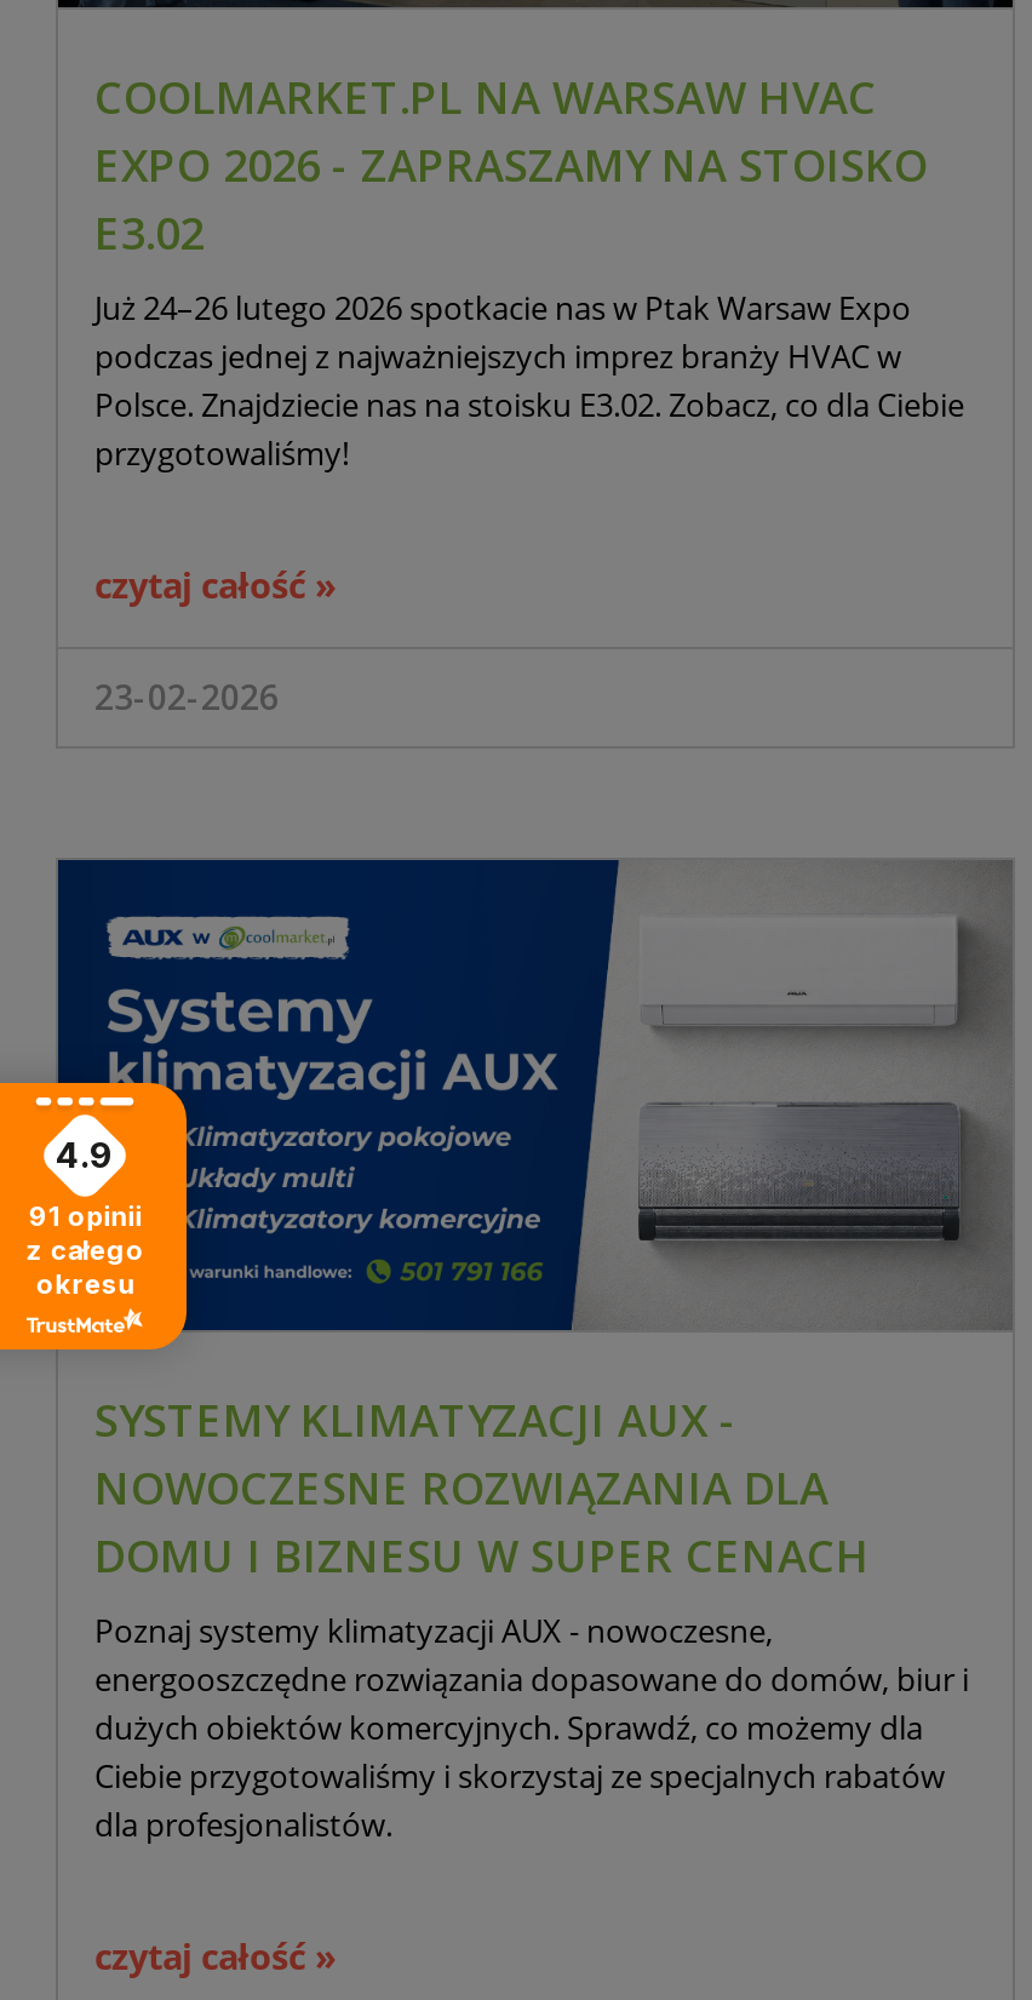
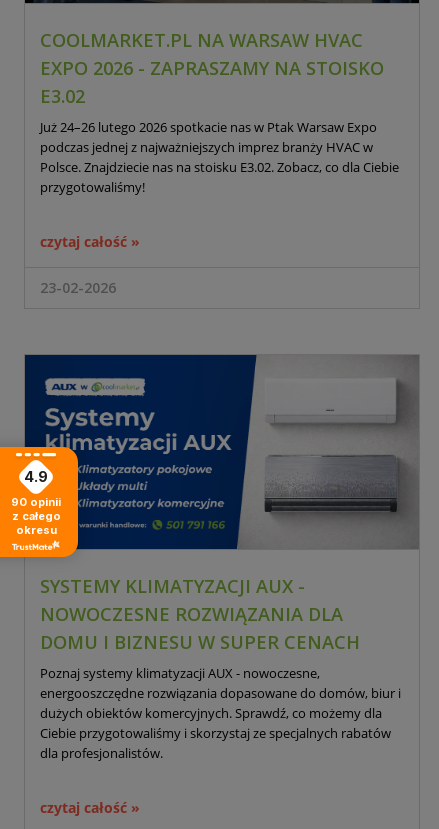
[29,1198,143,1232] 91 opinii -> [11,495,61,509] 90 opinii

